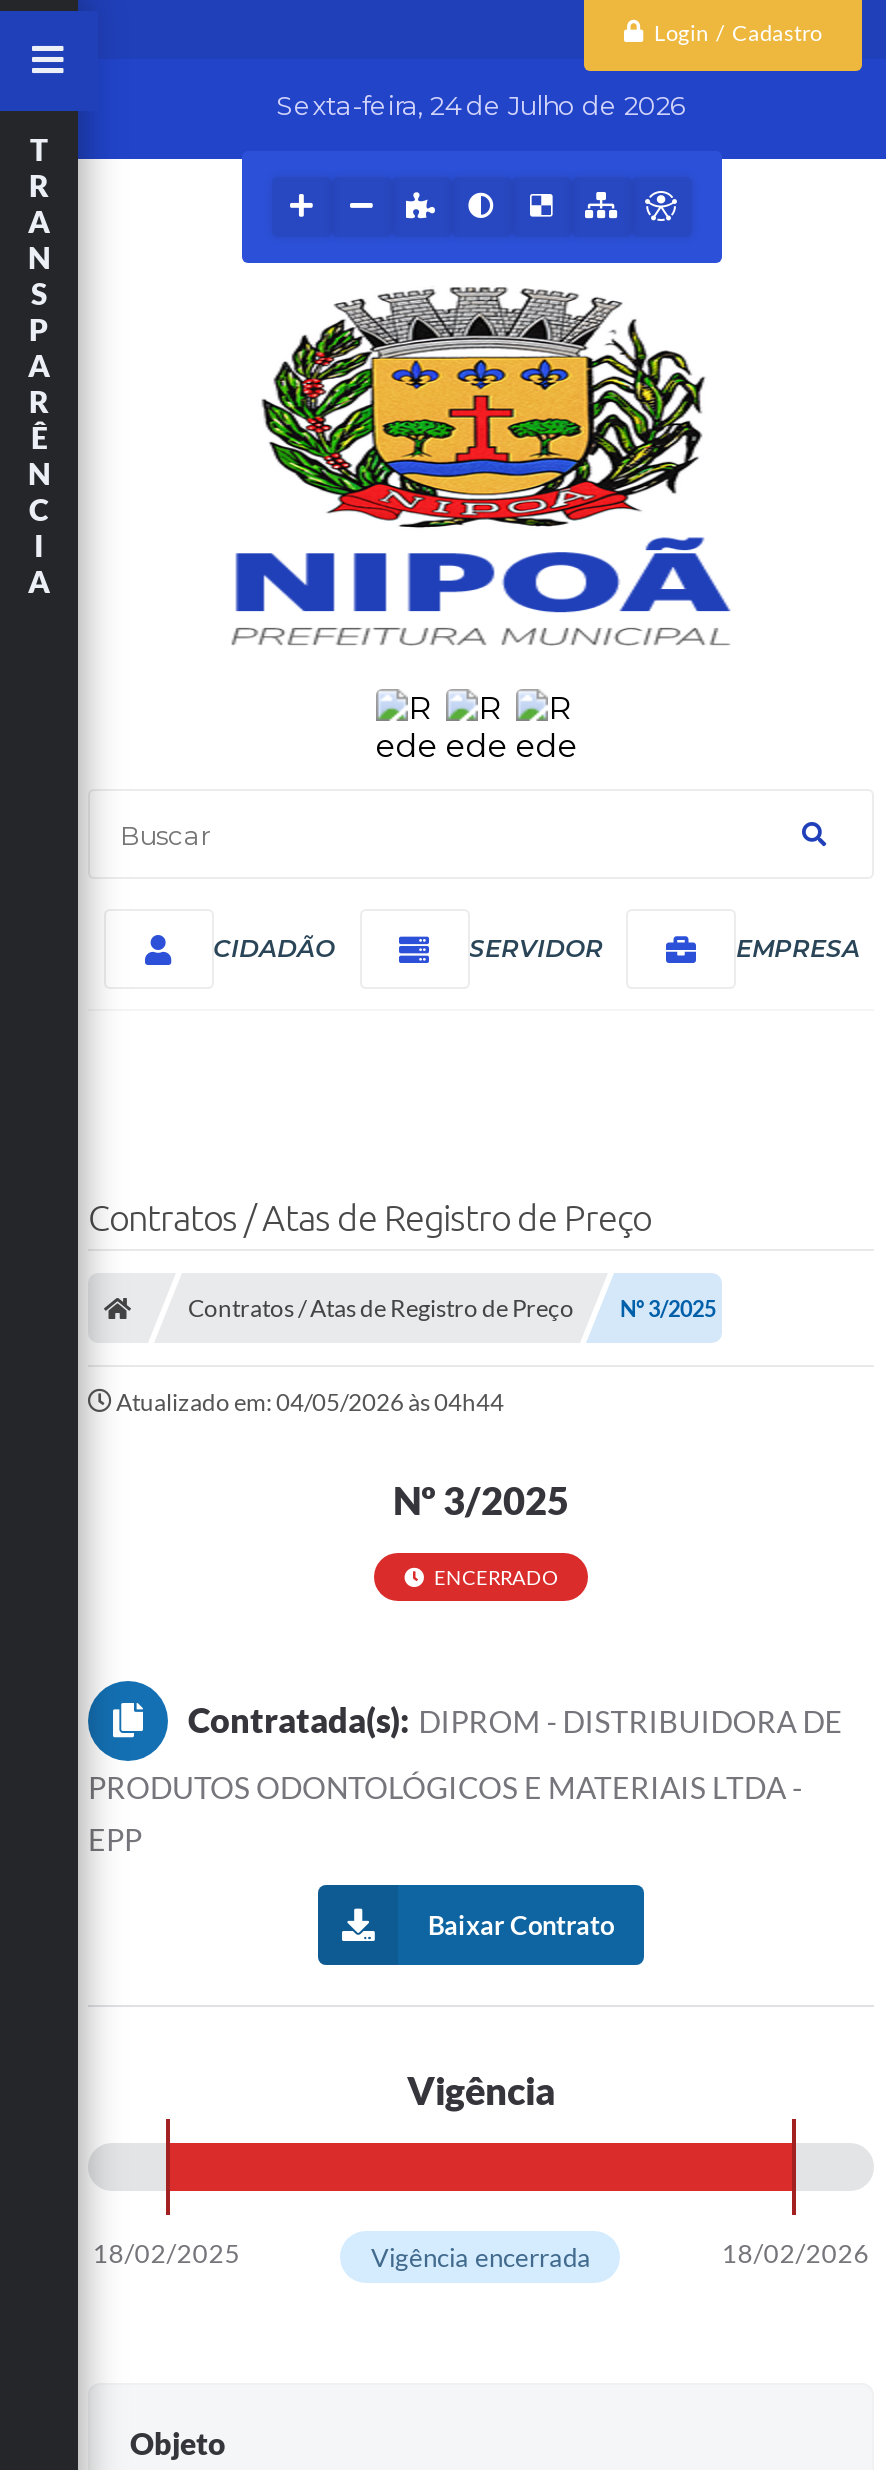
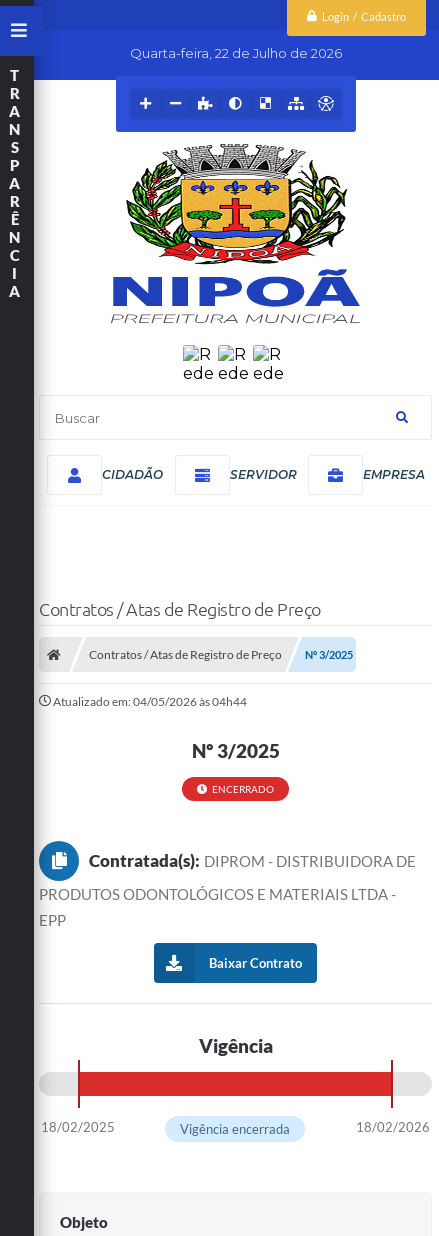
[276,89,686,121] Sexta-feira 24 de Julho de 2026 -> [129,45,341,61] Quarta-feira 22 de Julho de 2026

